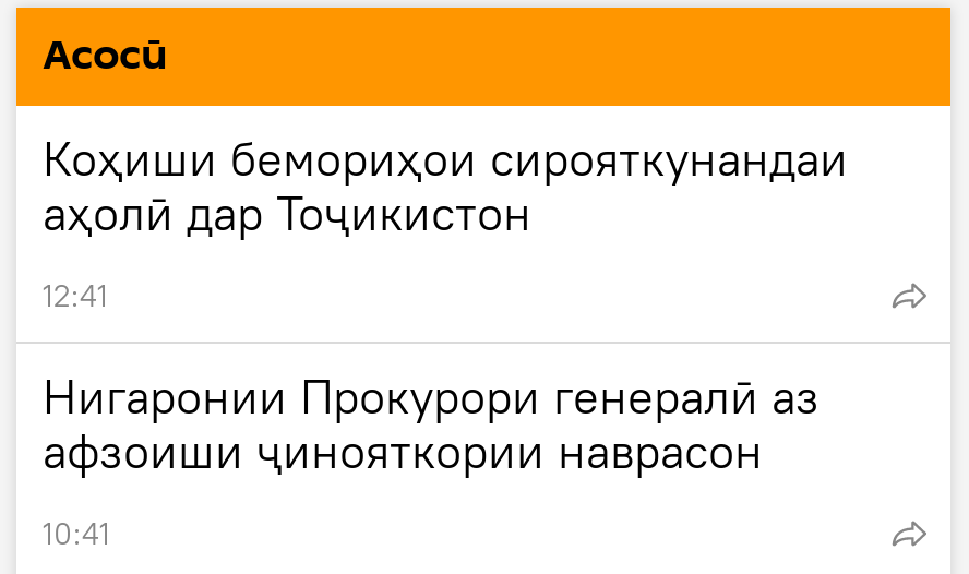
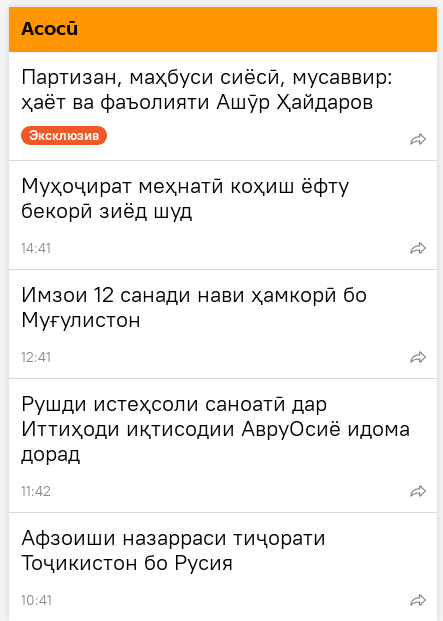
[43,128,848,243] Коҳиши бемориҳои сирояткунандаи | аҳолӣ дар Тоҷикистон -> [21,62,393,333] Партизан, маҳбуси сиёсӣ, мусаввир: | ҳаёт ва фаъолияти Ашӯр Ҳайдаров | Эксклюзив | Муҳоҷират меҳнатӣ коҳиш ёфту | бекорӣ зиёд шуд | 14:41 | Имзои 12 санади нави ҳамкорӣ бо | Муғулистон
[43,366,820,481] Нигаронии Прокурори генералӣ аз | афзоиши ҷинояткории наврасон -> [21,389,410,576] Рушди истеҳсоли саноатӣ дар | Иттиҳоди иқтисодии АвруОсиё идома | дорад | 11:42 | Афзоиши назарраси тиҷорати | Тоҷикистон бо Русия

